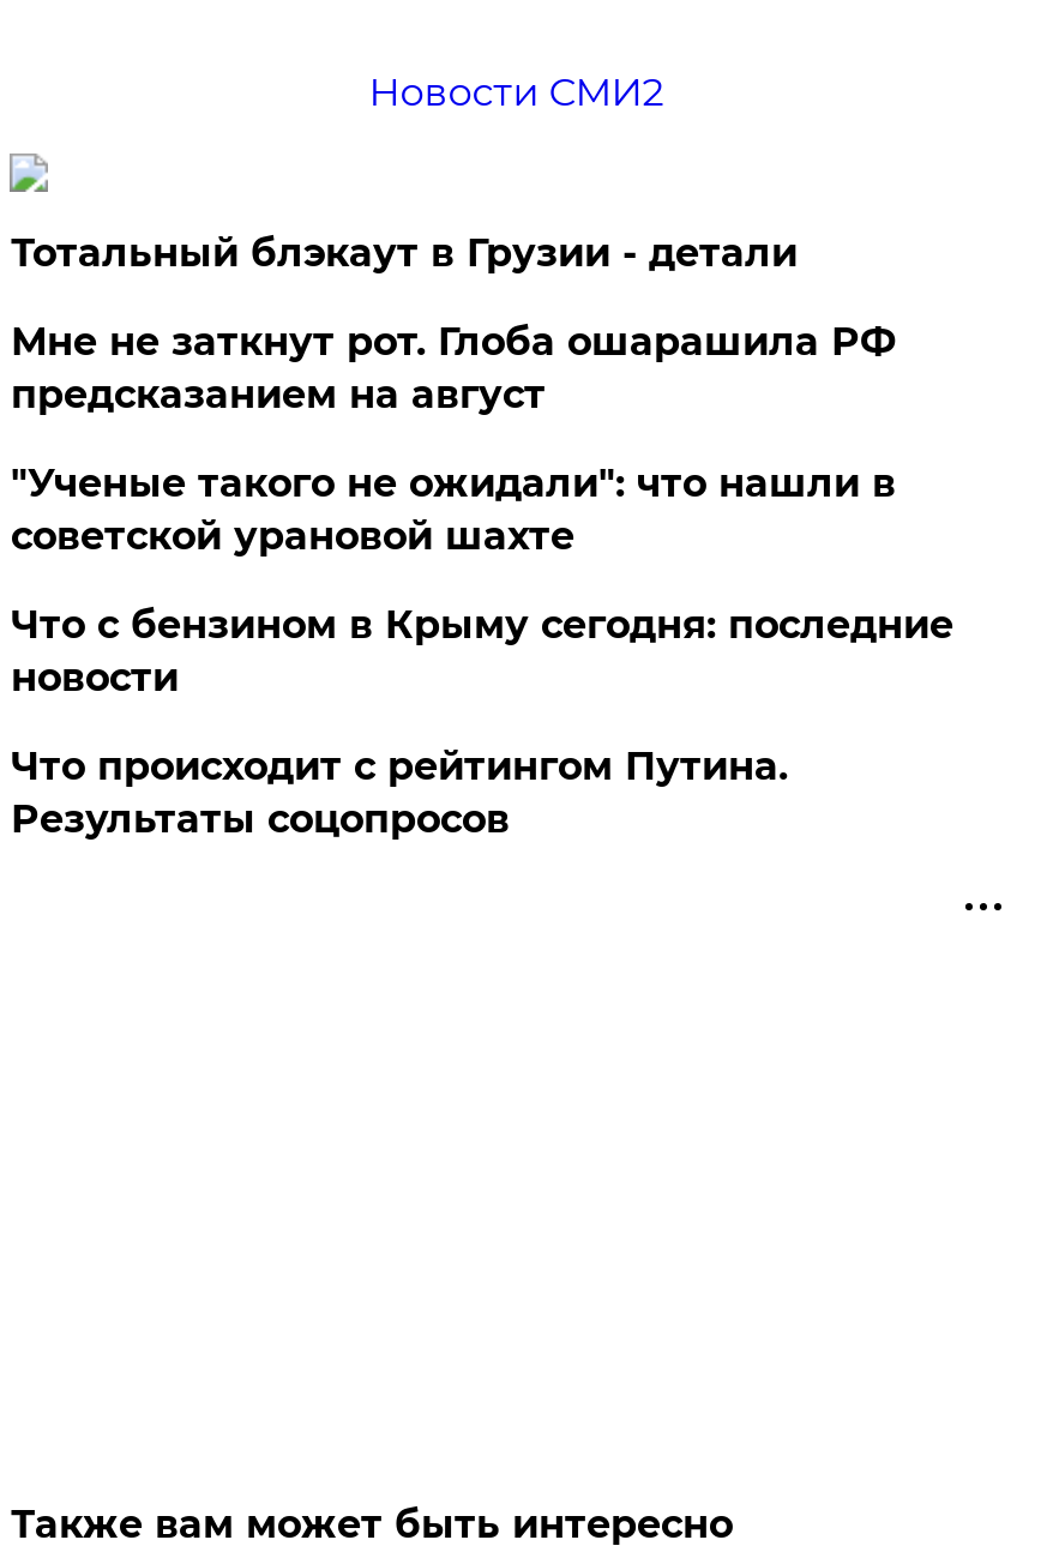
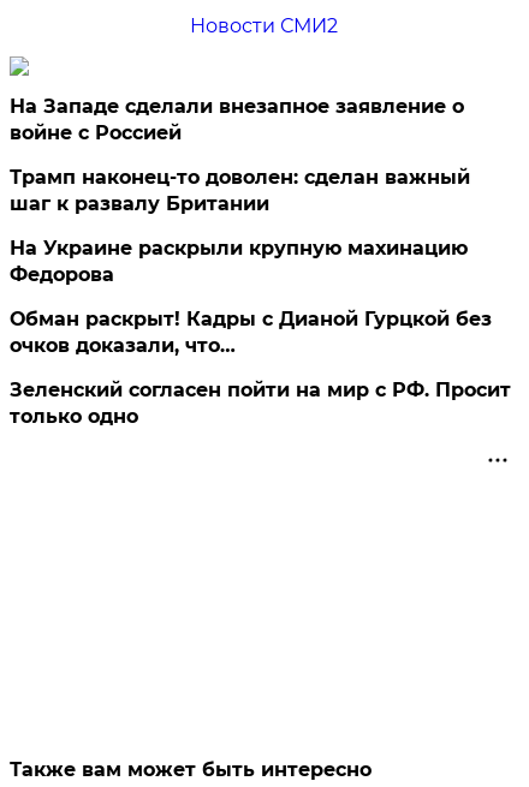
[11,231,797,276] Тотальный блэкаут в Грузии - детали -> [10,95,465,144] На Западе сделали внезапное заявление о | войне с Россией
[11,319,896,418] Мне не заткнут рот. Глоба ошарашила РФ | предсказанием на август -> [10,166,471,215] Трамп наконец-то доволен: сделан важный | шаг к развалу Британии
[11,461,896,559] "Ученые такого не ожидали": что нашли в | советской урановой шахте -> [10,237,468,286] На Украине раскрыли крупную махинацию | Федорова
[11,602,953,701] Что с бензином в Крыму сегодня: последние | новости -> [10,308,492,357] Обман раскрыт! Кадры с Дианой Гурцкой без | очков доказали, что…
[11,744,788,842] Что происходит с рейтингом Путина. | Результаты соцопросов -> [10,379,511,428] Зеленский согласен пойти на мир с РФ. Просит | только одно

